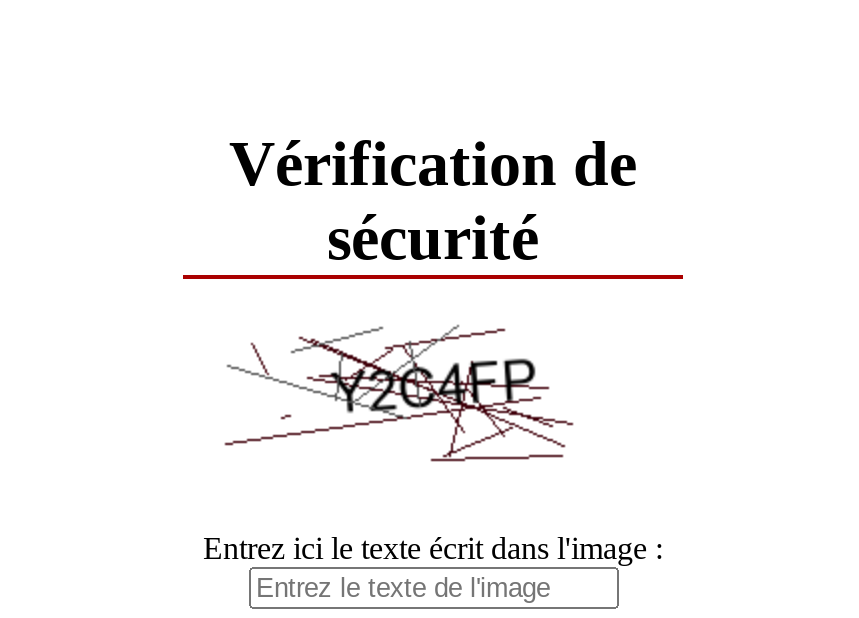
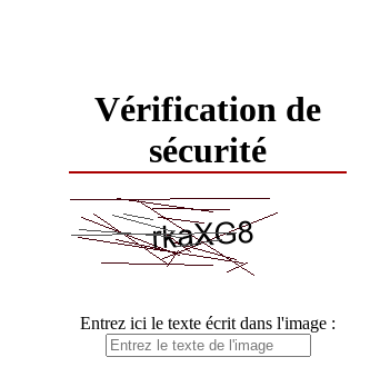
[187,323,575,463] [image] -> [69,197,284,275] [image]

